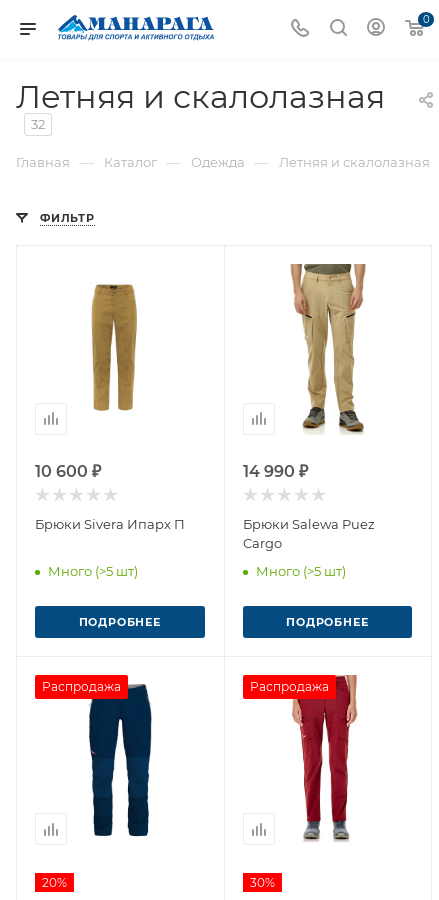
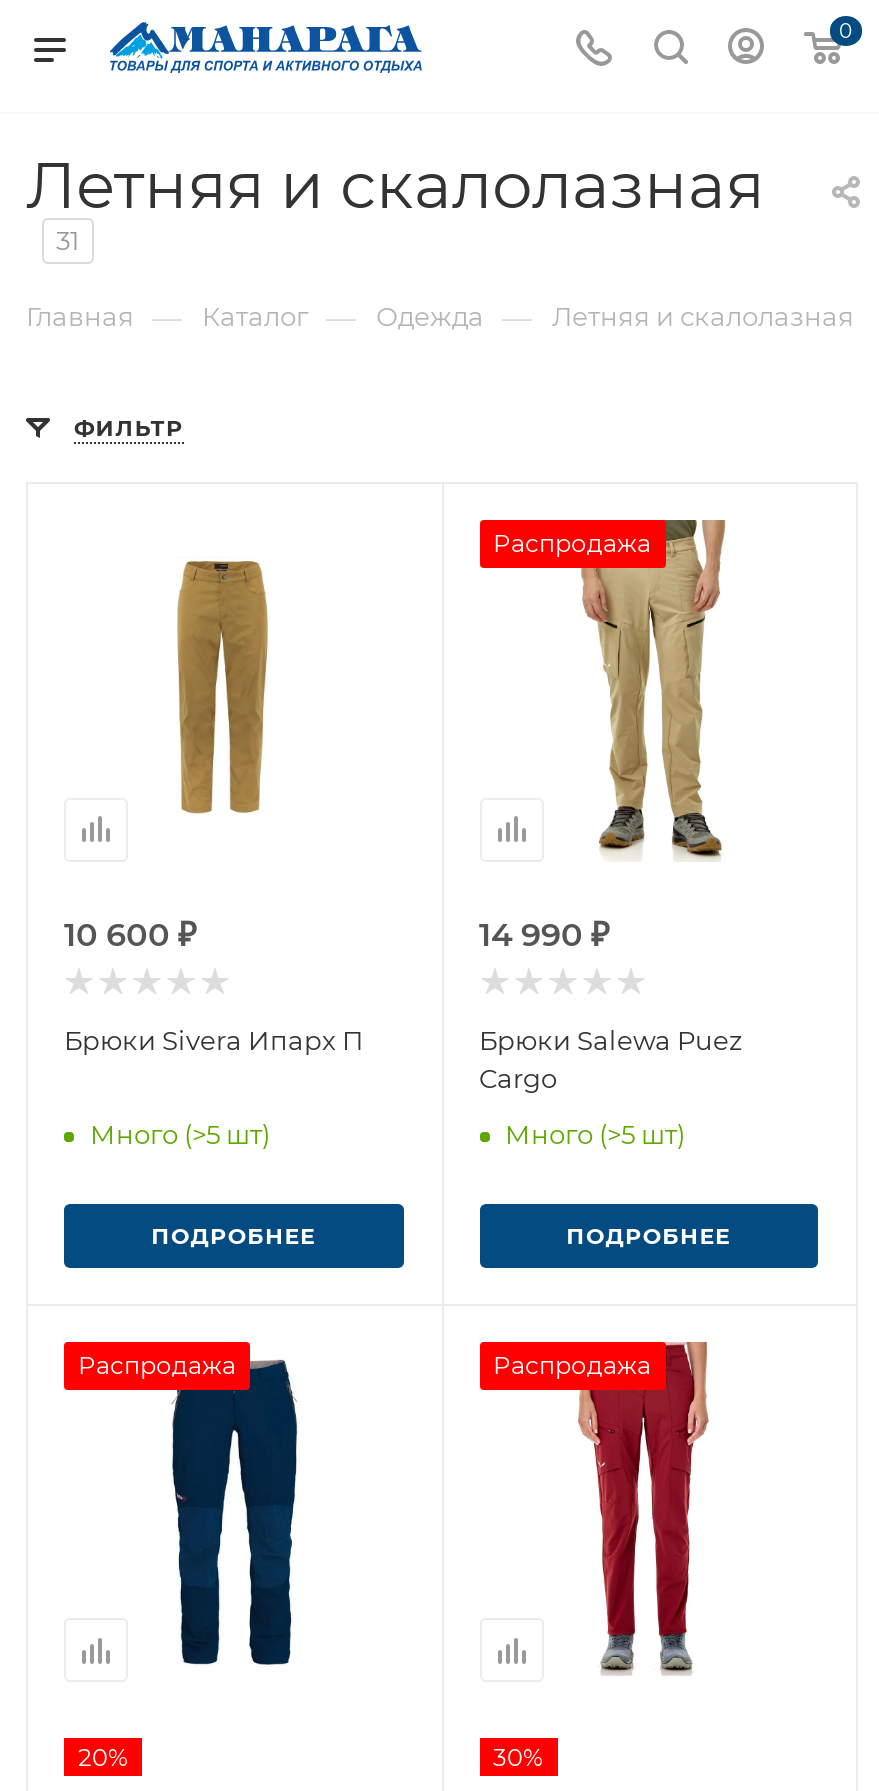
[31,116,45,132] 32 -> [56,224,80,256] 31
none -> [493,528,651,558] Распродажа

